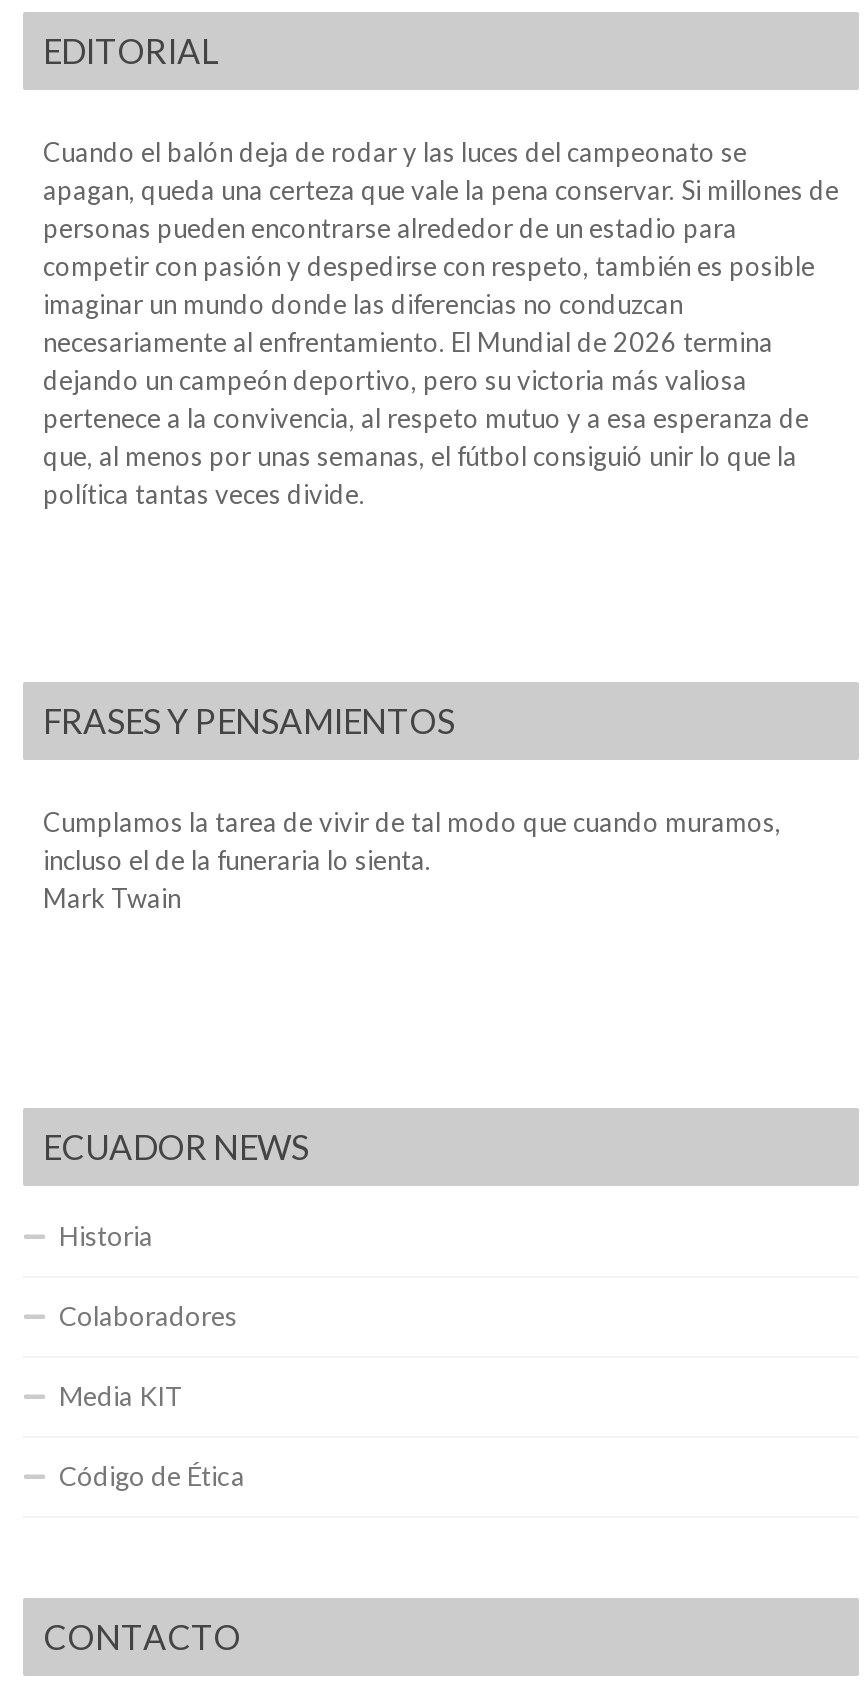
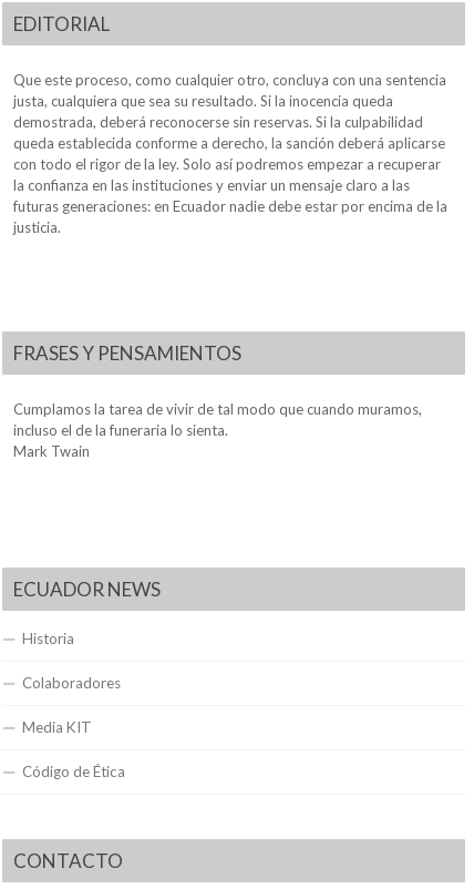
[43,136,839,510] Cuando el balón deja de rodar y las luces del campeonato se | apagan, queda una certeza que vale la pena conservar. Si millones de | personas pueden encontrarse alrededor de un estadio para | competir con pasión y despedirse con respeto, también es posible | imaginar un mundo donde las diferencias no conduzcan | necesariamente al enfrentamiento. El Mundial de 2026 termina | dejando un campeón deportivo, pero su victoria más valiosa | pertenece a la convivencia, al respeto mutuo y a esa esperanza de | que, al menos por unas semanas, el fútbol consiguió unir lo que la | política tantas veces divide. -> [13,71,447,236] Que este proceso, como cualquier otro, concluya con una sentencia | justa, cualquiera que sea su resultado. Si la inocencia queda | demostrada, deberá reconocerse sin reservas. Si la culpabilidad | queda establecida conforme a derecho, la sanción deberá aplicarse | con todo el rigor de la ley. Solo así podremos empezar a recuperar | la confianza en las instituciones y enviar un mensaje claro a las | futuras generaciones: en Ecuador nadie debe estar por encima de la | justicia.

